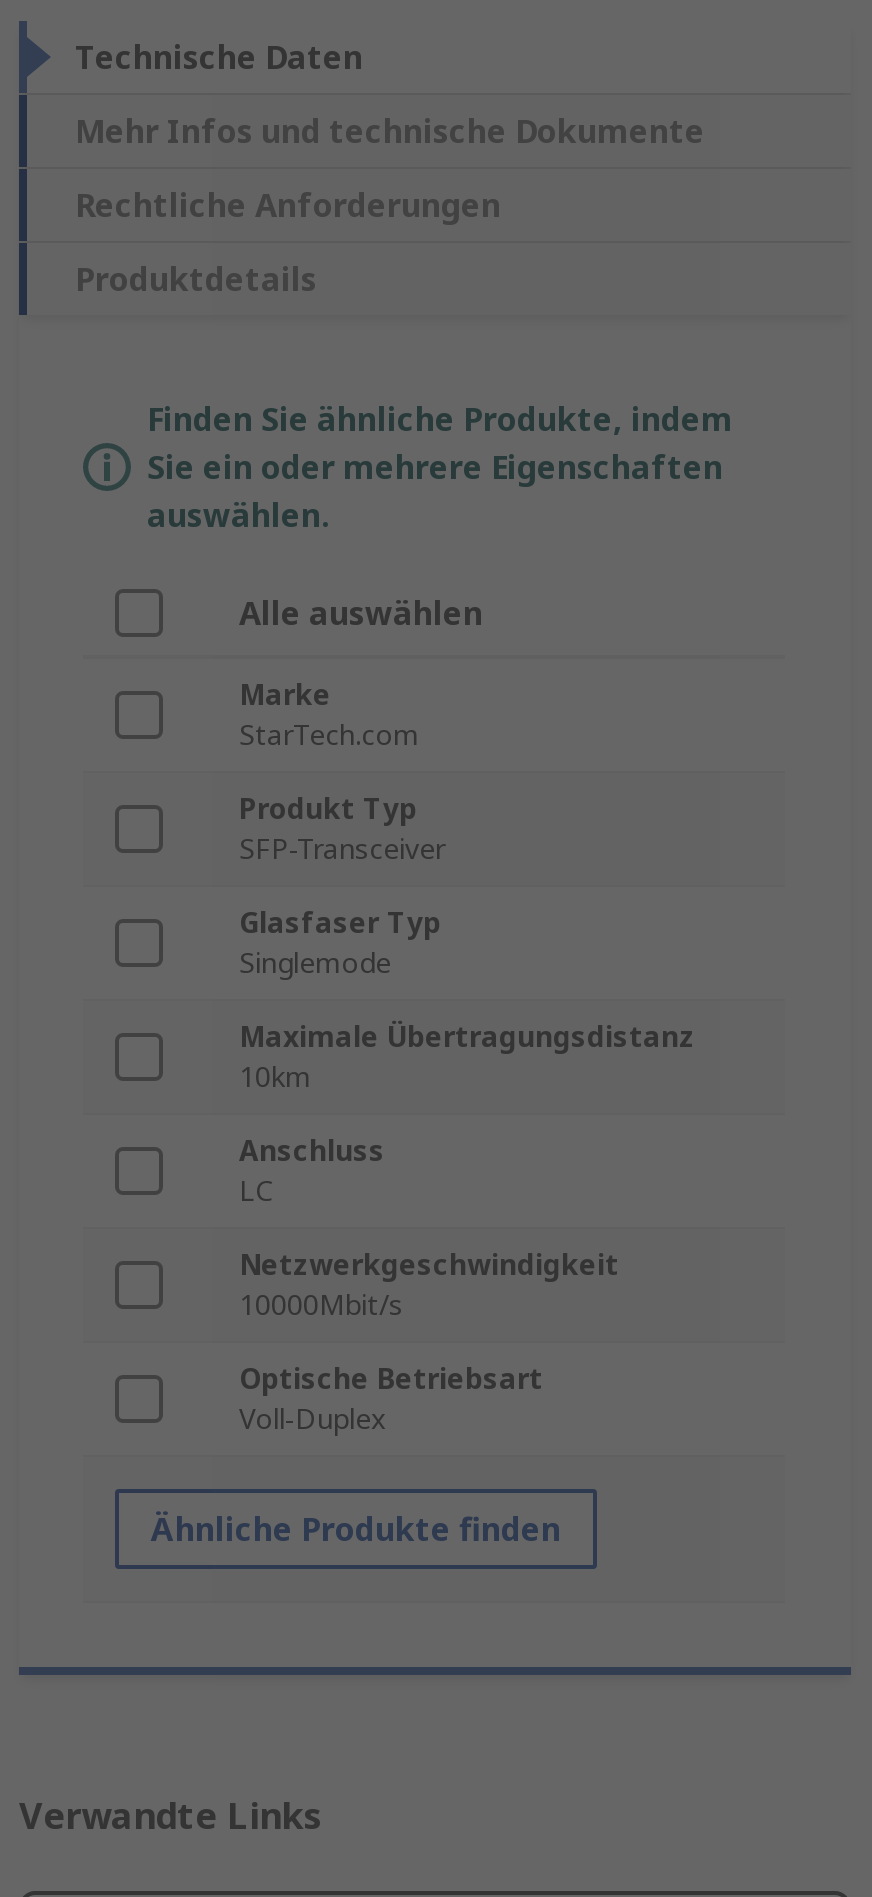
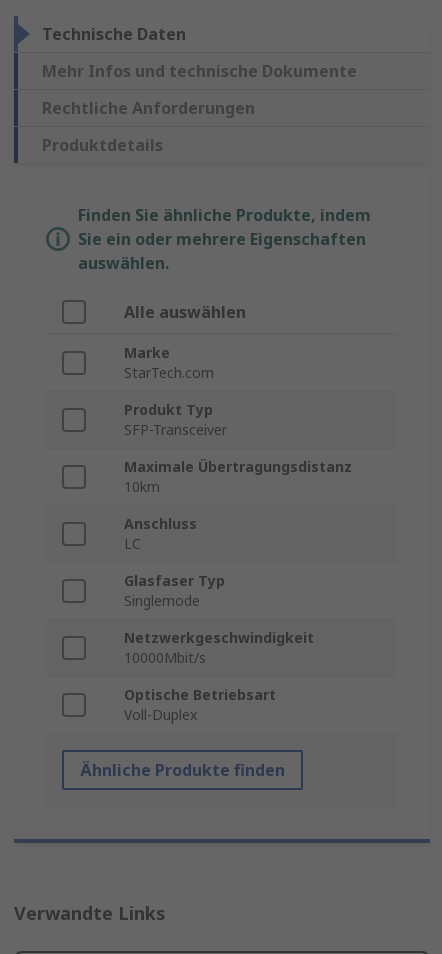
moved [239,904,441,982] -> [124,571,225,610]: Glasfaser Typ | Singlemode
moved [239,1018,695,1210] -> [124,457,352,553]: Maximale Übertragungsdistanz | 10km | Anschluss | LC

